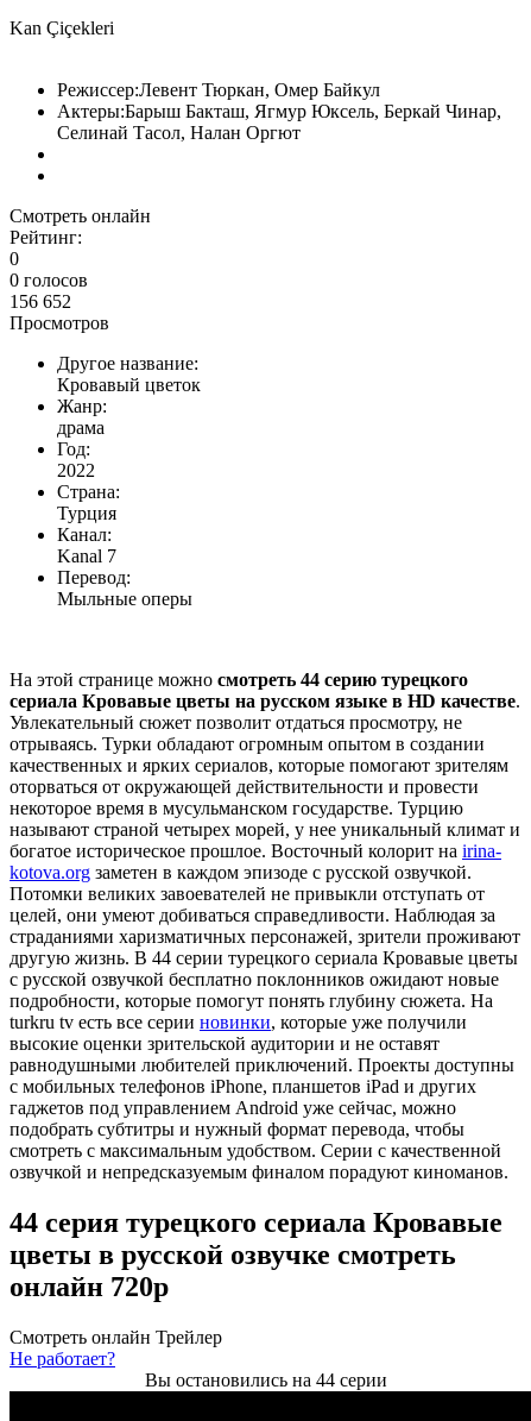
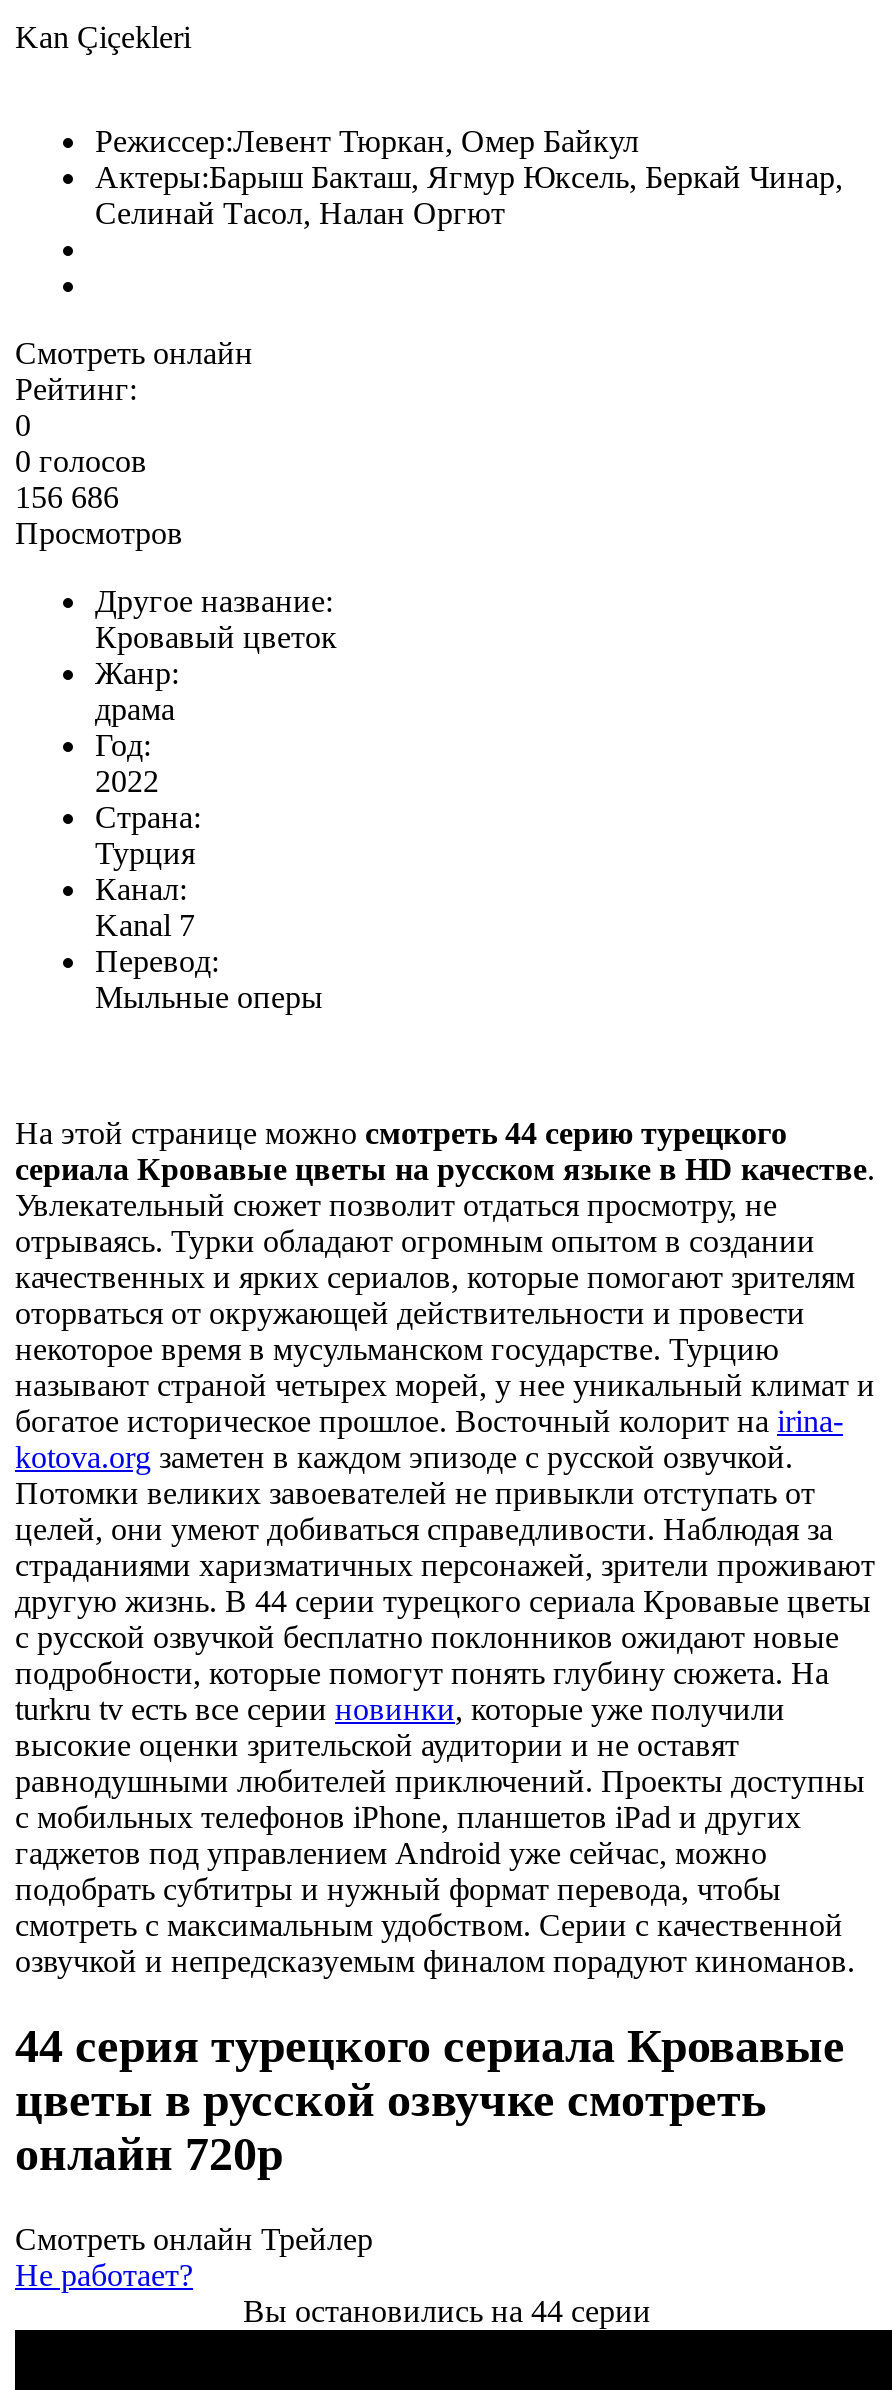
[10,291,71,311] 156 652 -> [15,480,119,514] 156 686

